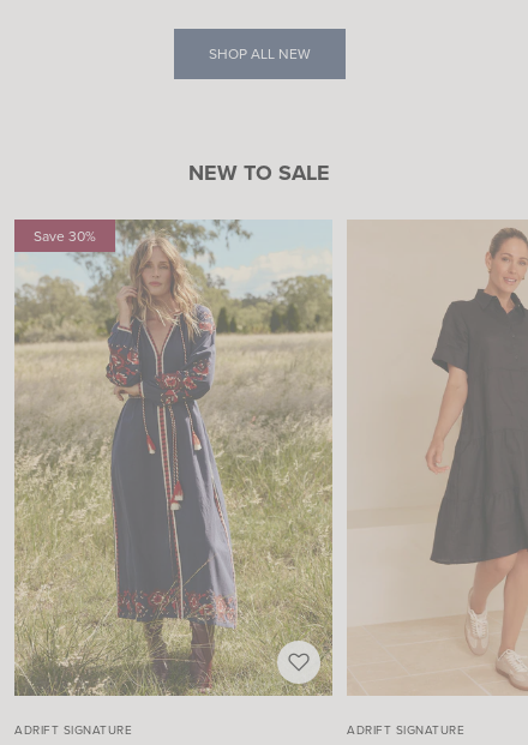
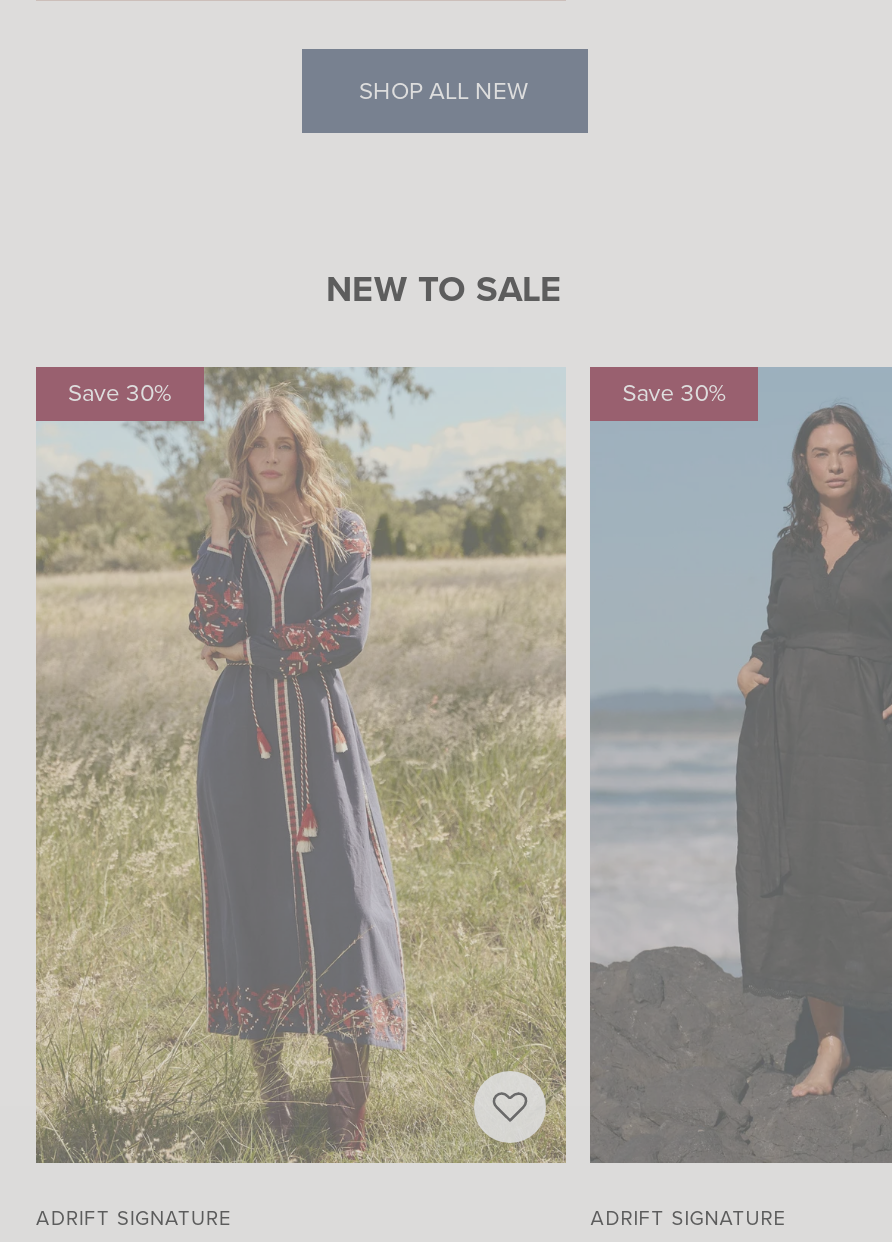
[347,220,524,697] [image] -> [588,366,886,1166] [image]
none -> [622,375,726,411] Save 30%

